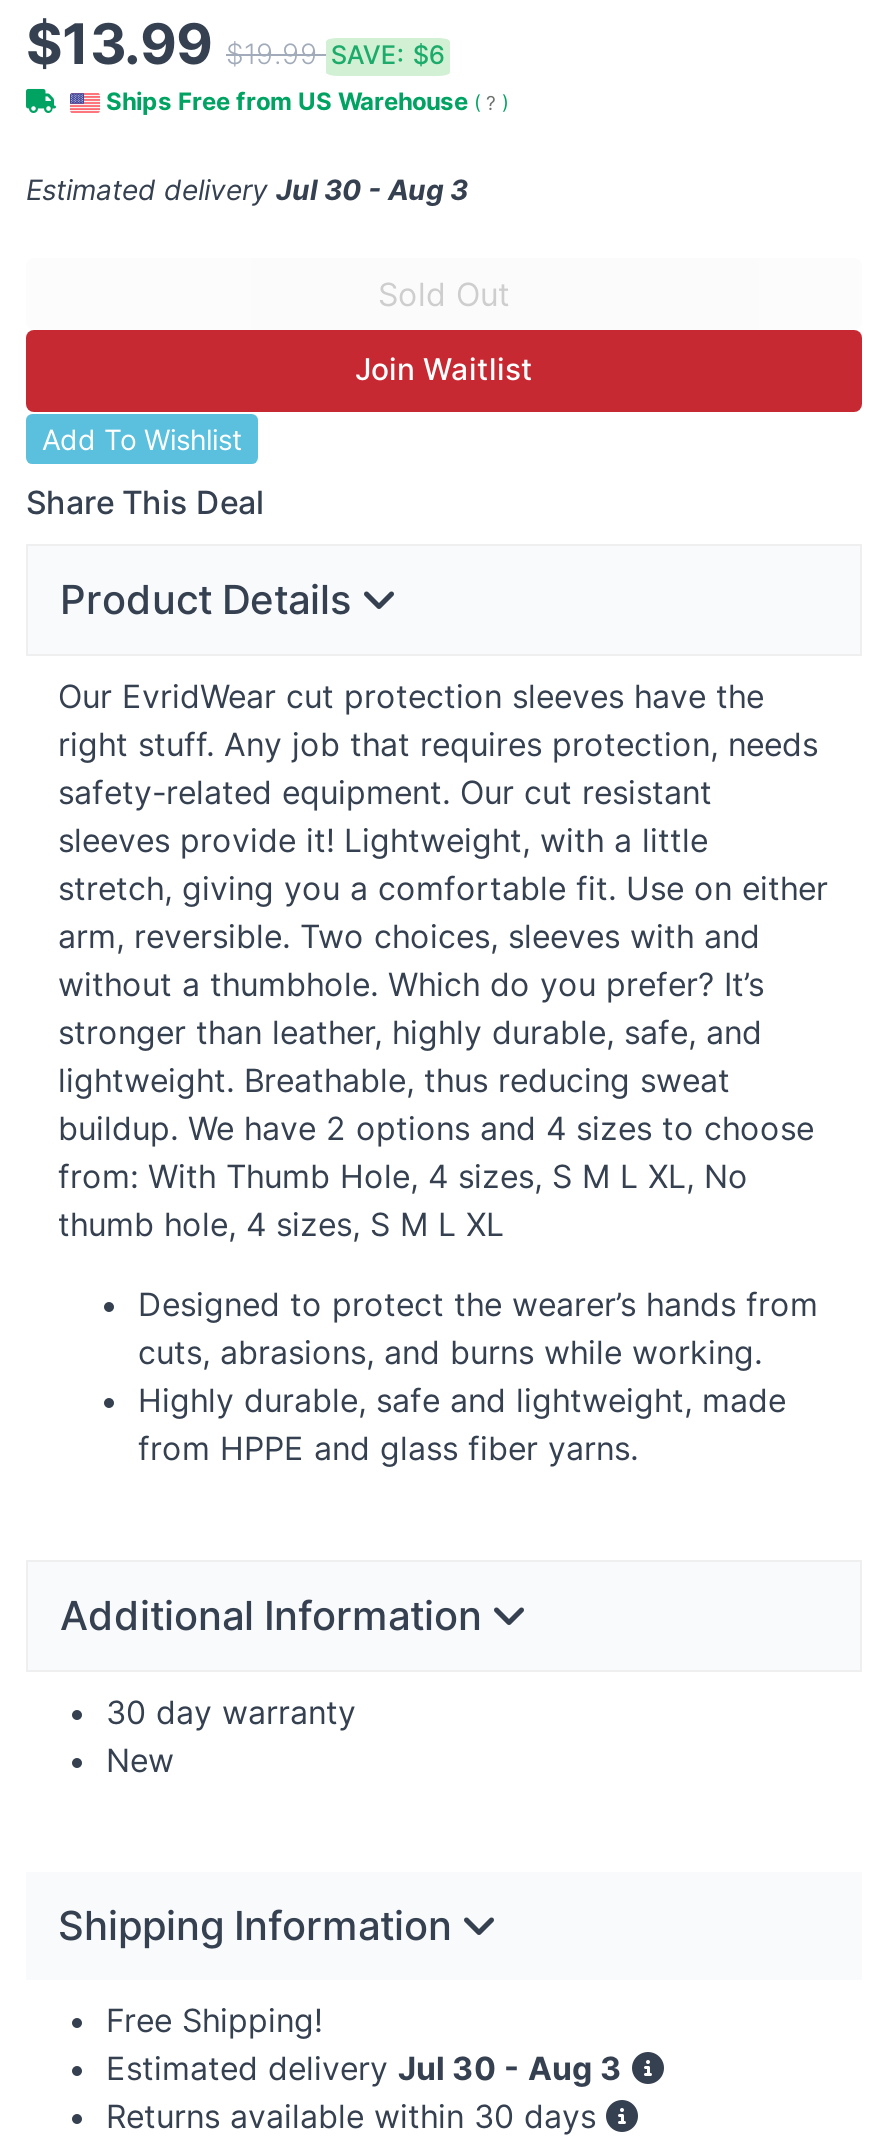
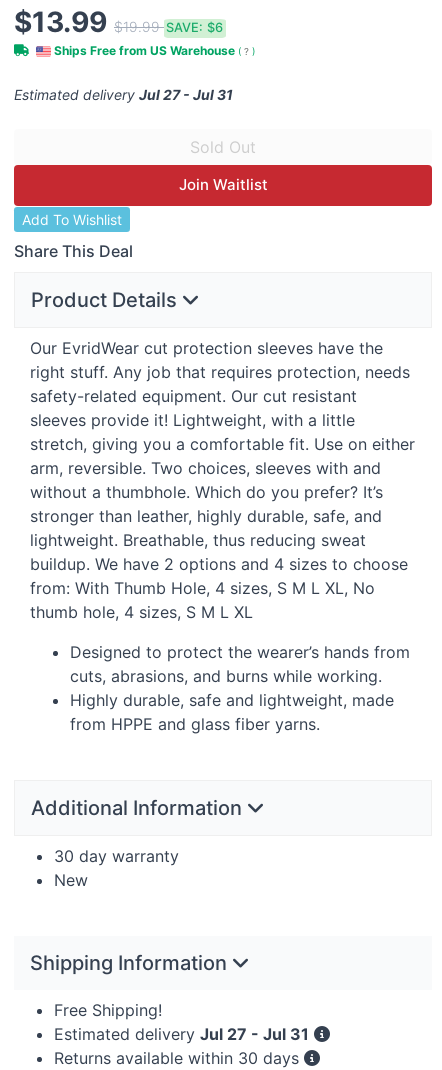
[26,171,468,205] Estimated delivery Jul 30 - Aug 3 -> [14,86,233,103] Estimated delivery Jul 27 - Jul 31
[106,2047,622,2087] Estimated delivery Jul 30 - Aug 3 -> [54,1024,309,1044] Estimated delivery Jul 27 - Jul 31

